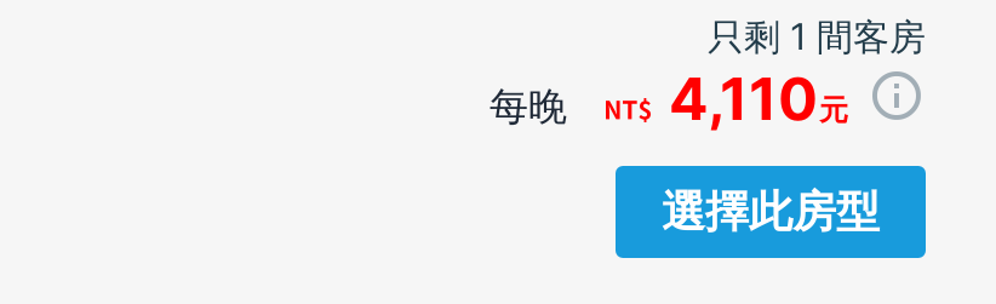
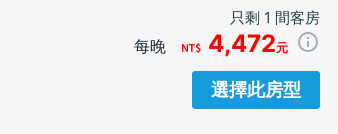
[669,63,848,133] 4,110元 -> [208,28,288,57] 4,472元

